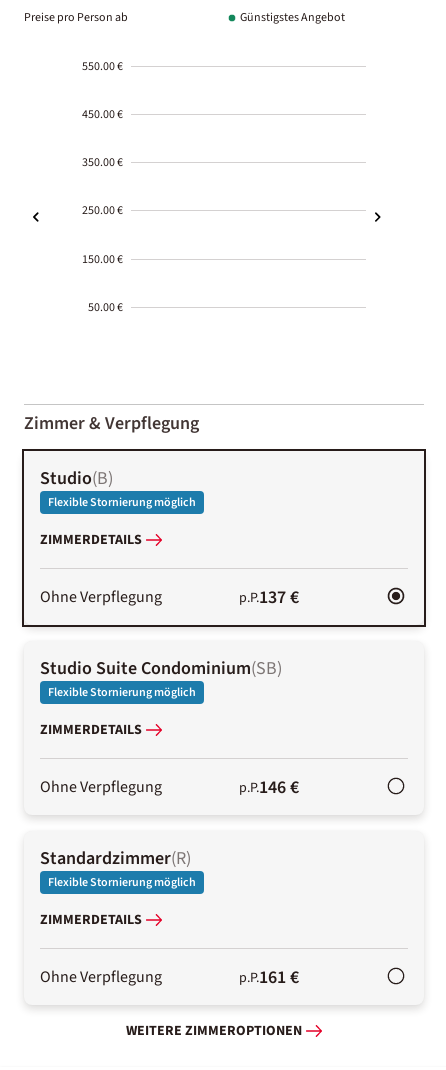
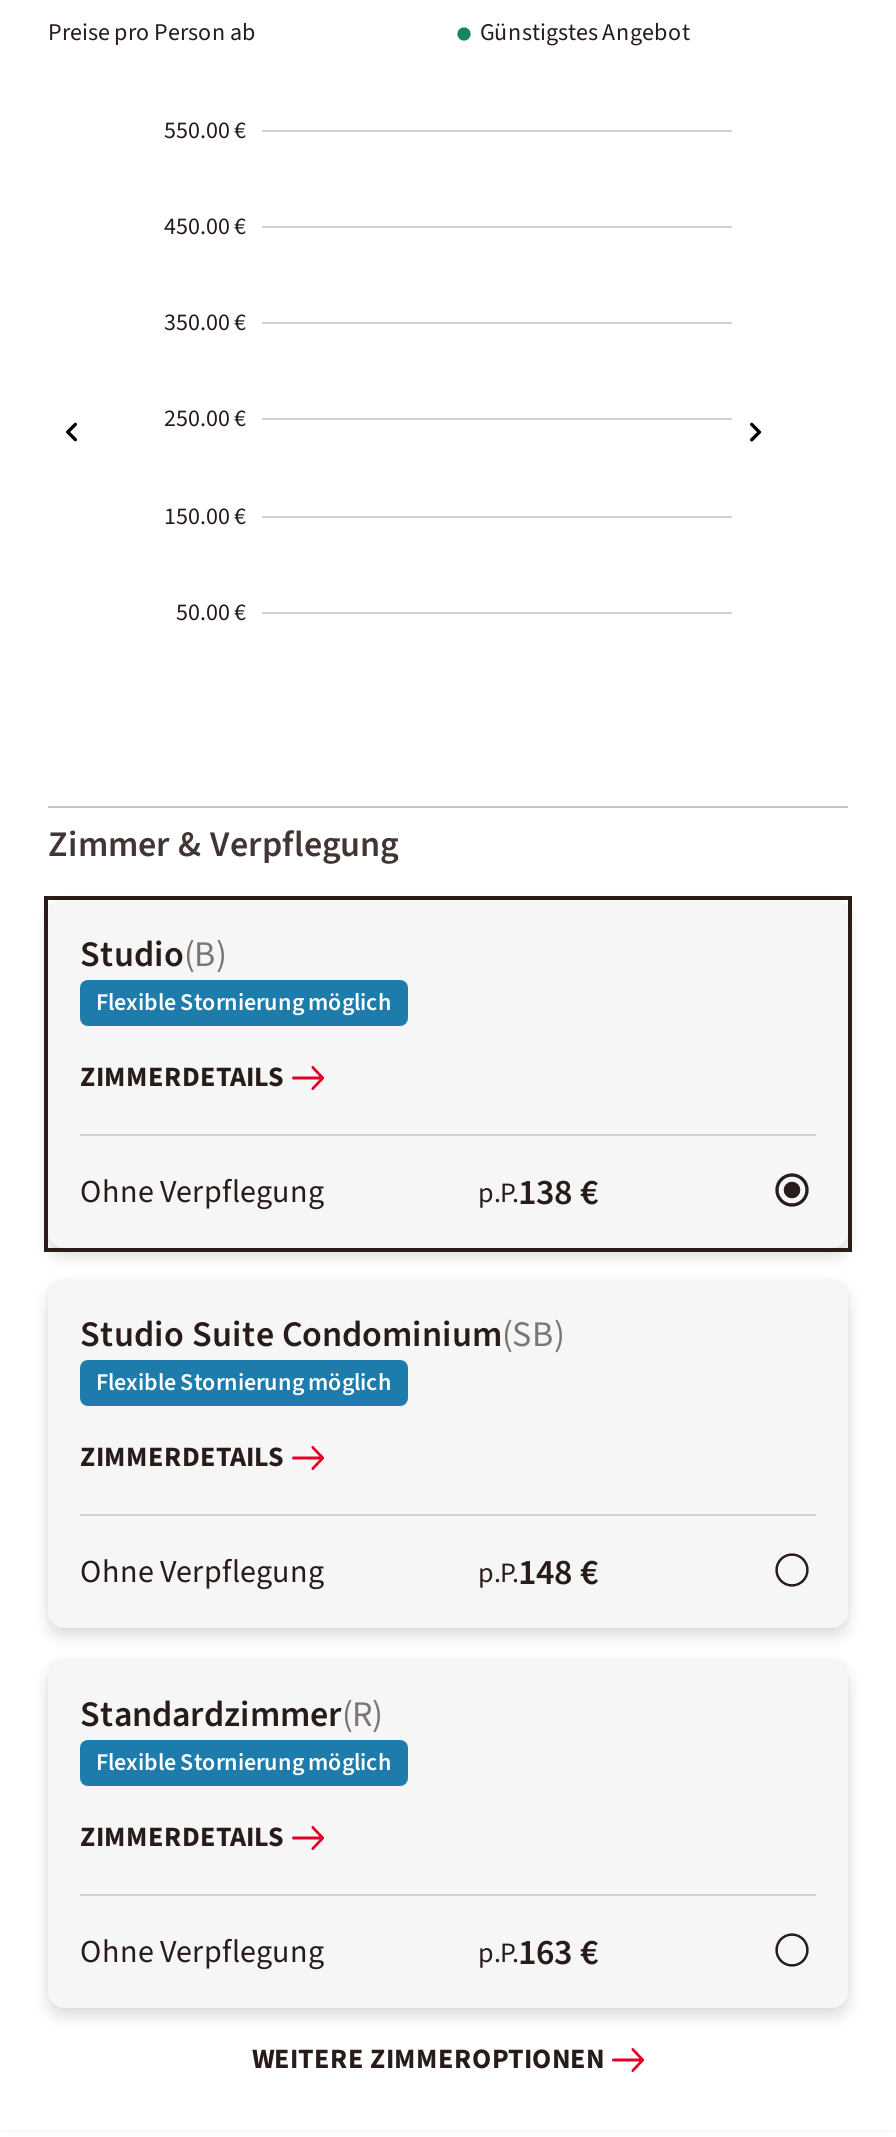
[239,585,299,610] p.P.137 € -> [478,1168,598,1218] p.P.138 €
[239,775,299,800] p.P.146 € -> [478,1548,598,1598] p.P.148 €
[239,965,299,990] p.P.161 € -> [478,1928,598,1978] p.P.163 €

